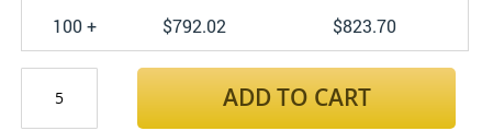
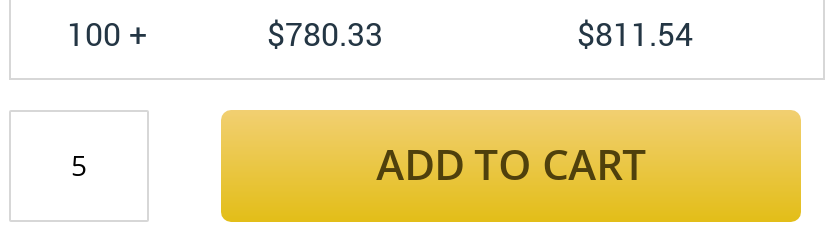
[162,14,226,37] $792.02 -> [267,12,383,54] $780.33
[333,14,396,37] $823.70 -> [577,12,693,54] $811.54

